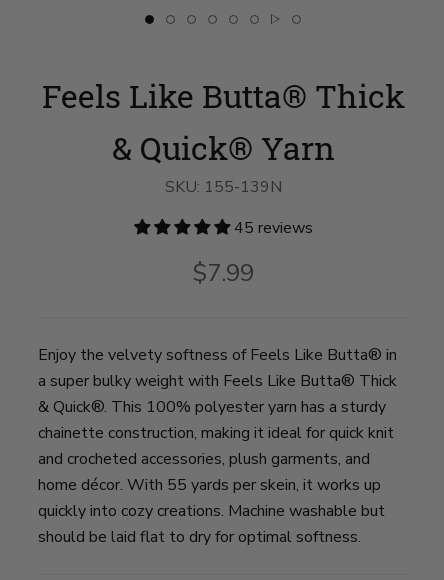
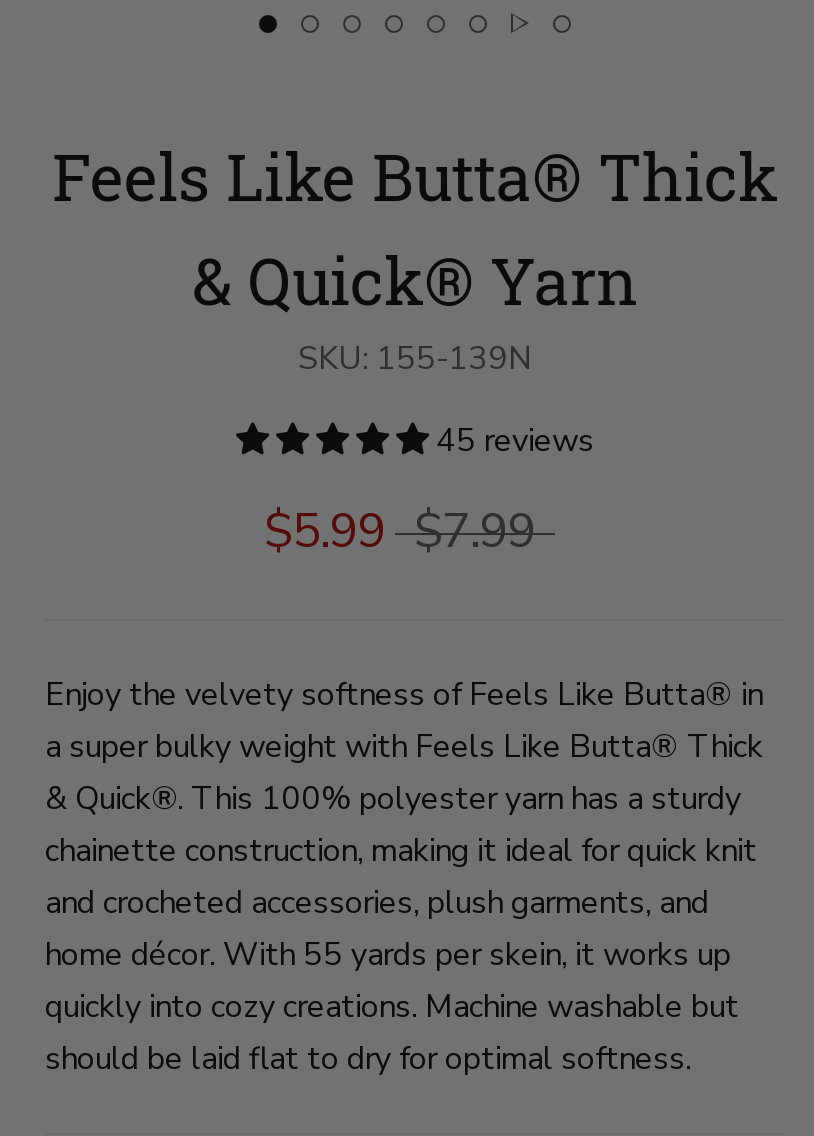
[192,257,253,289] $7.99 -> [264,499,536,563] $5.99 $7.99

